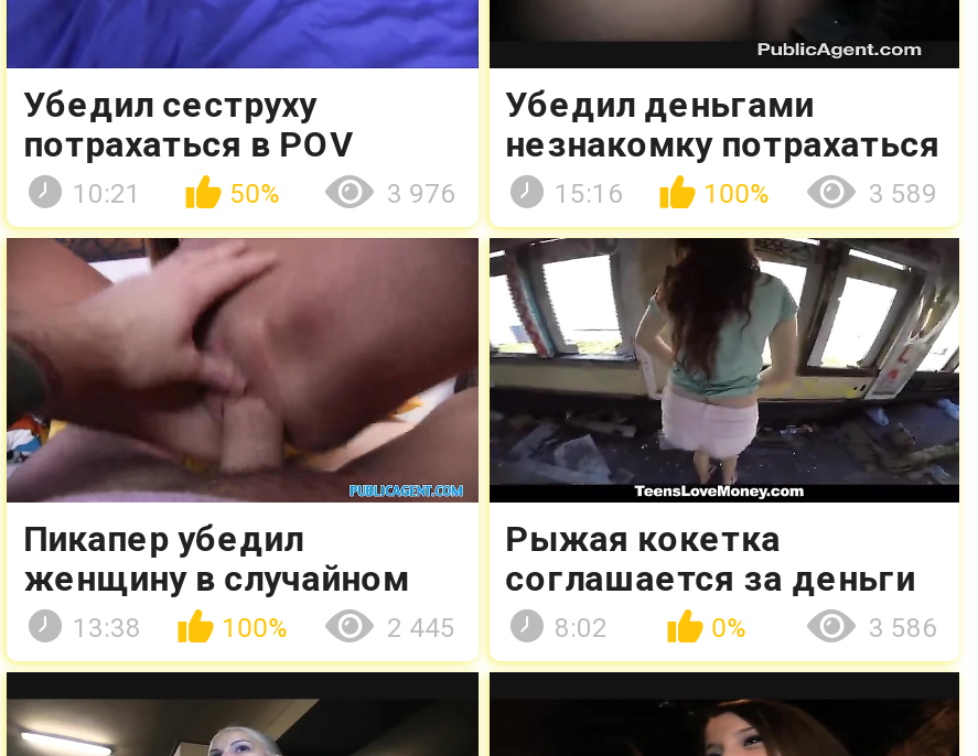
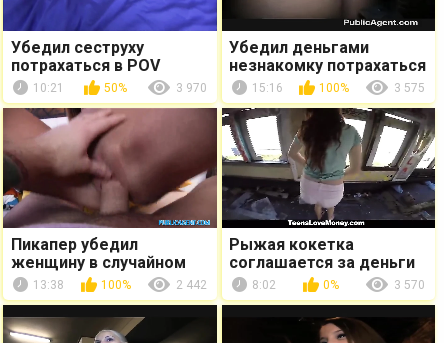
[387,179,455,210] 3 976 -> [175,81,206,95] 3 970
[869,179,937,210] 3 589 -> [394,81,425,95] 3 575
[387,613,455,644] 2 445 -> [175,278,206,292] 2 442
[869,613,937,644] 3 586 -> [394,278,425,292] 3 570

